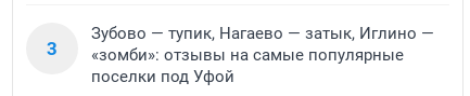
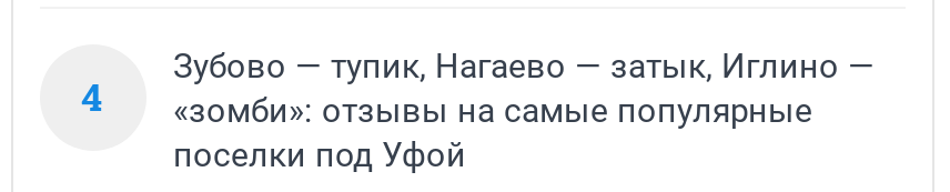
[47,36,404,65] 3 «зомби»: отзывы на самые популярные -> [81,71,812,131] 4 «зомби»: отзывы на самые популярные

